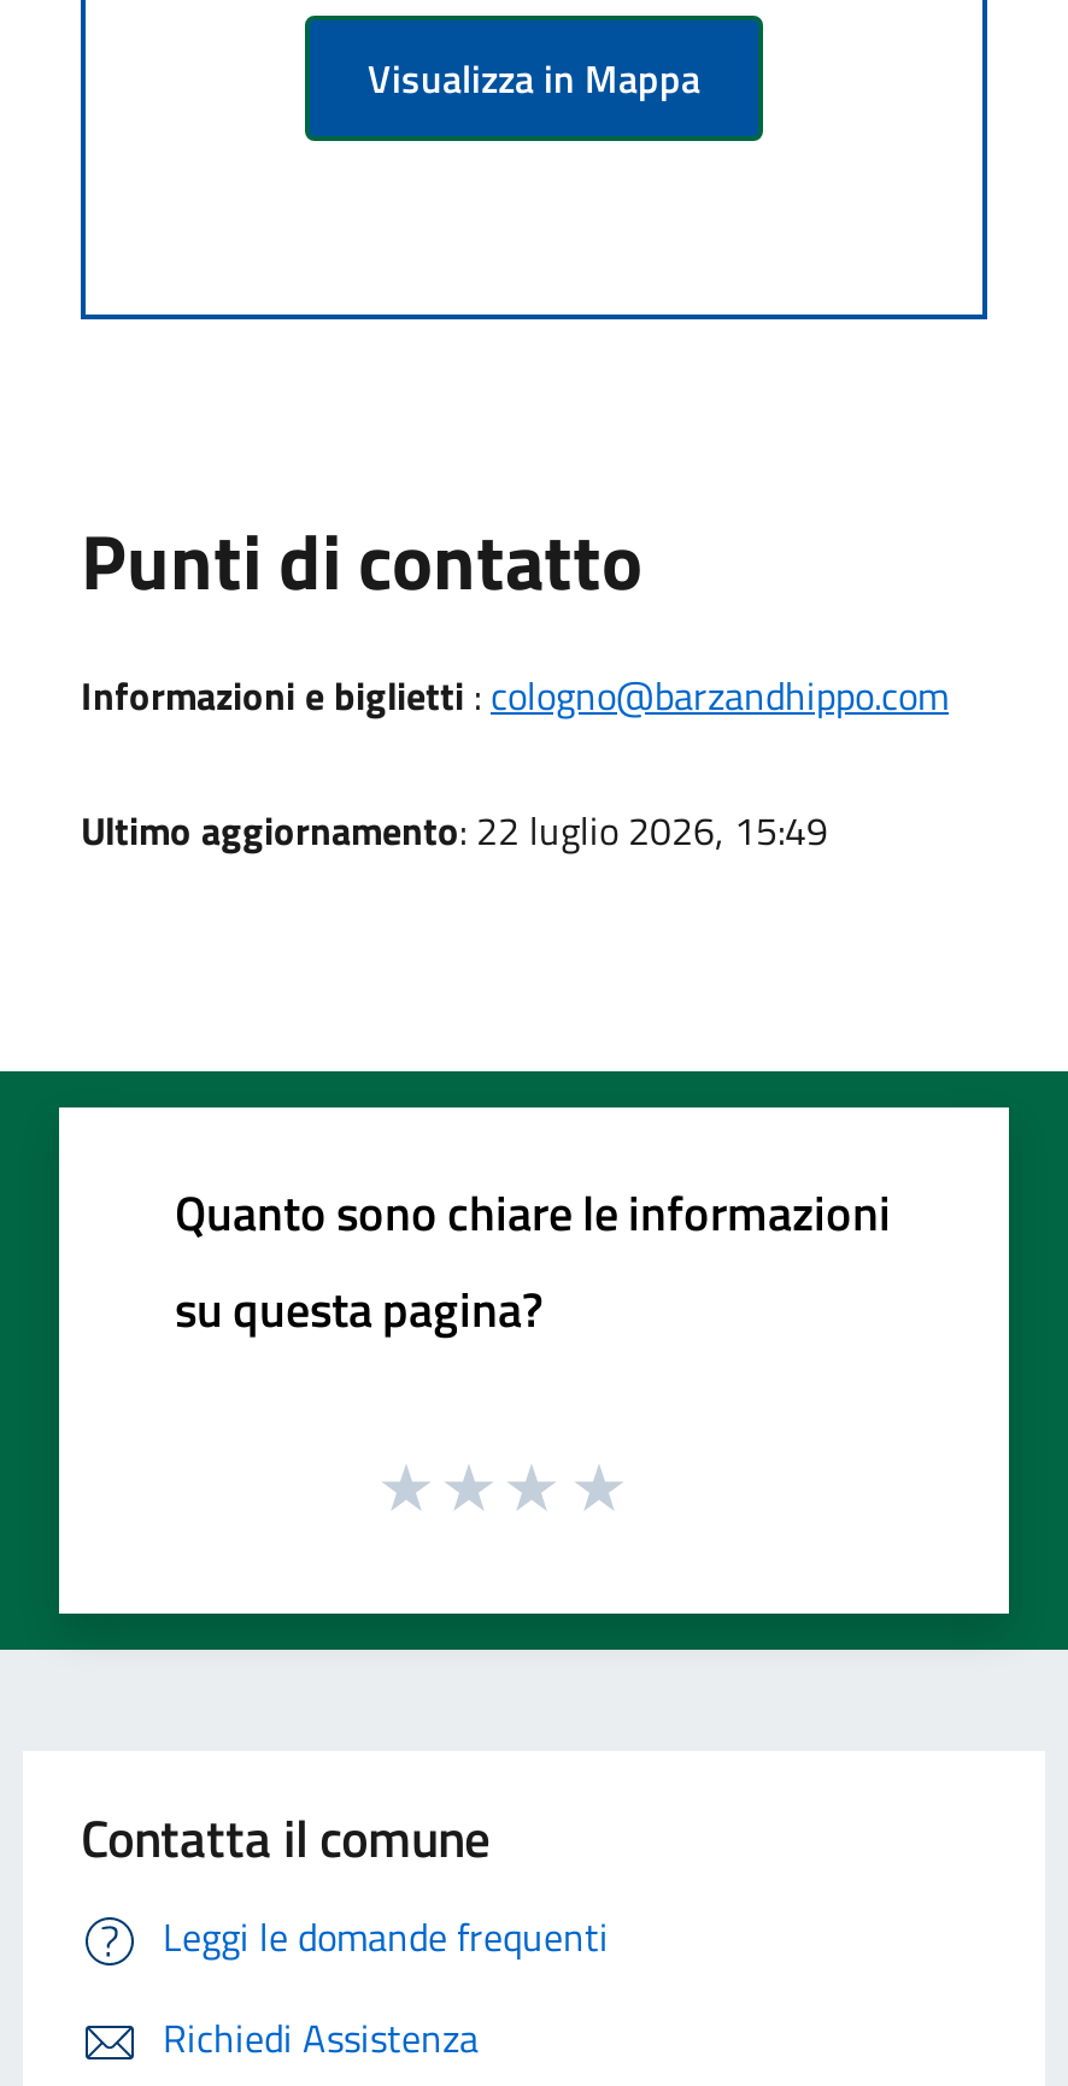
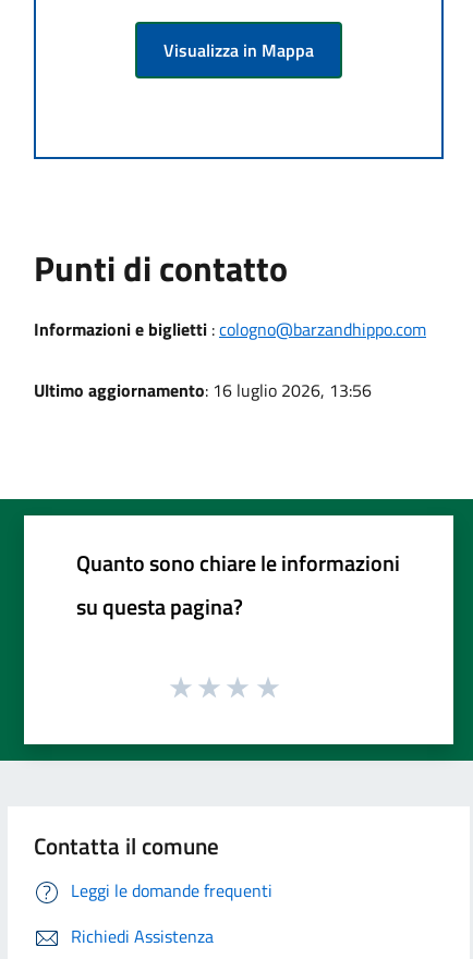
[81,801,828,859] Ultimo aggiornamento: 22 luglio 2026, 15:49 -> [34,377,372,403] Ultimo aggiornamento: 16 luglio 2026, 13:56

